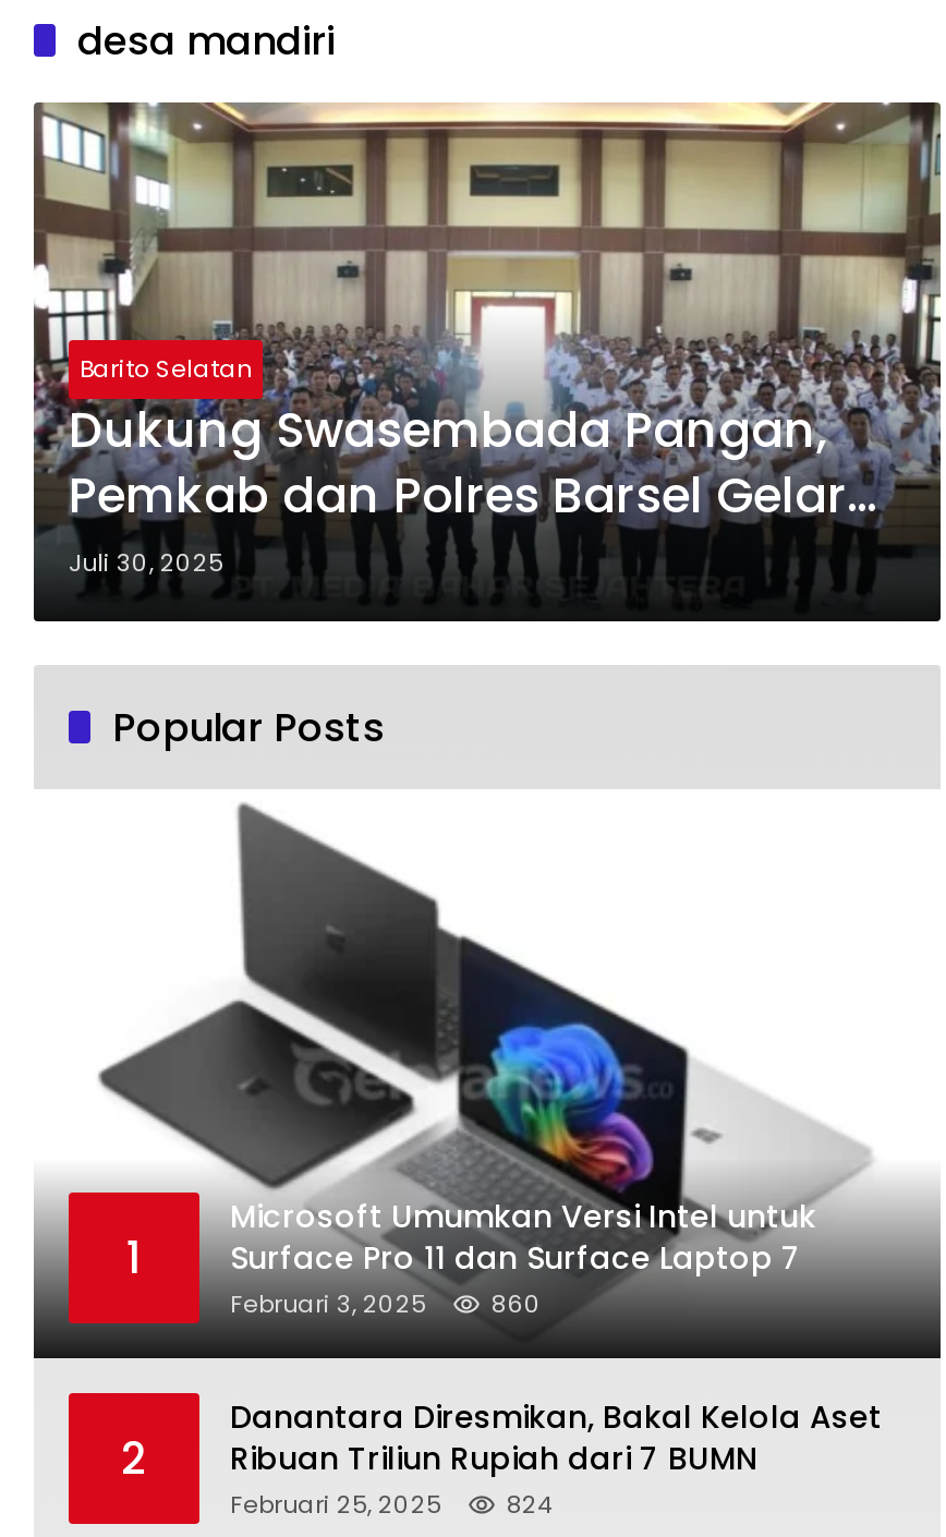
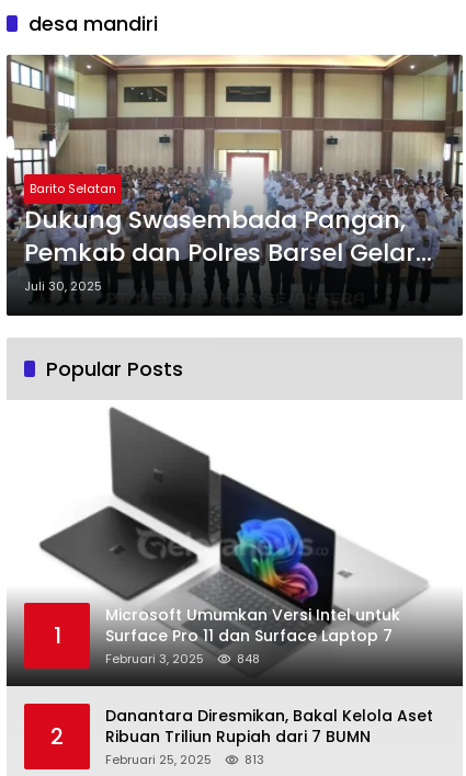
[230,1287,542,1322] Februari 3, 2025 860 -> [105,650,260,668] Februari 3, 2025 848
[230,1487,553,1522] Februari 25, 2025 824 -> [105,751,264,769] Februari 25, 2025 813

